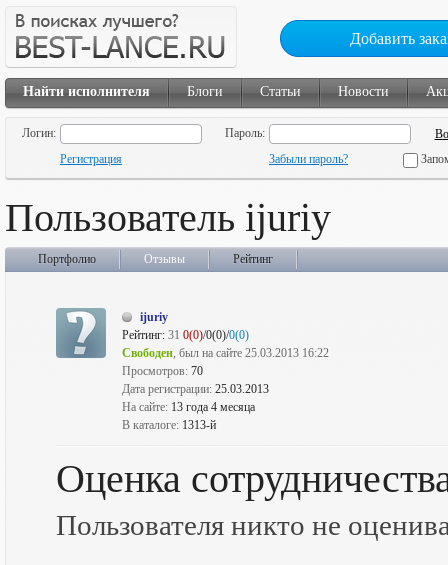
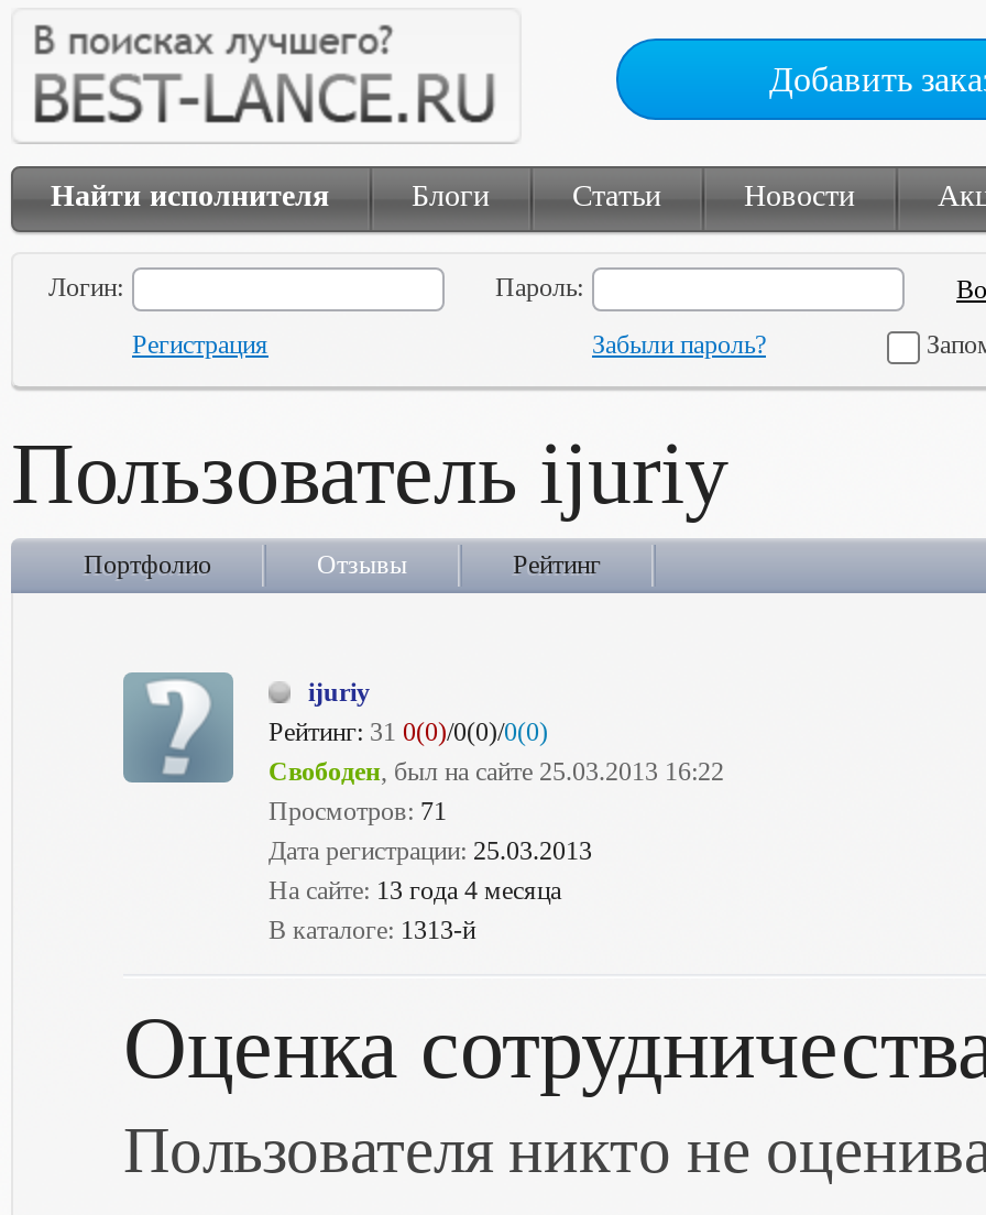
[122,364,203,378] Просмотров: 70 -> [269,796,447,827] Просмотров: 71

